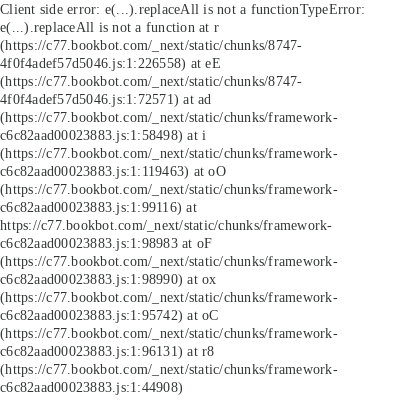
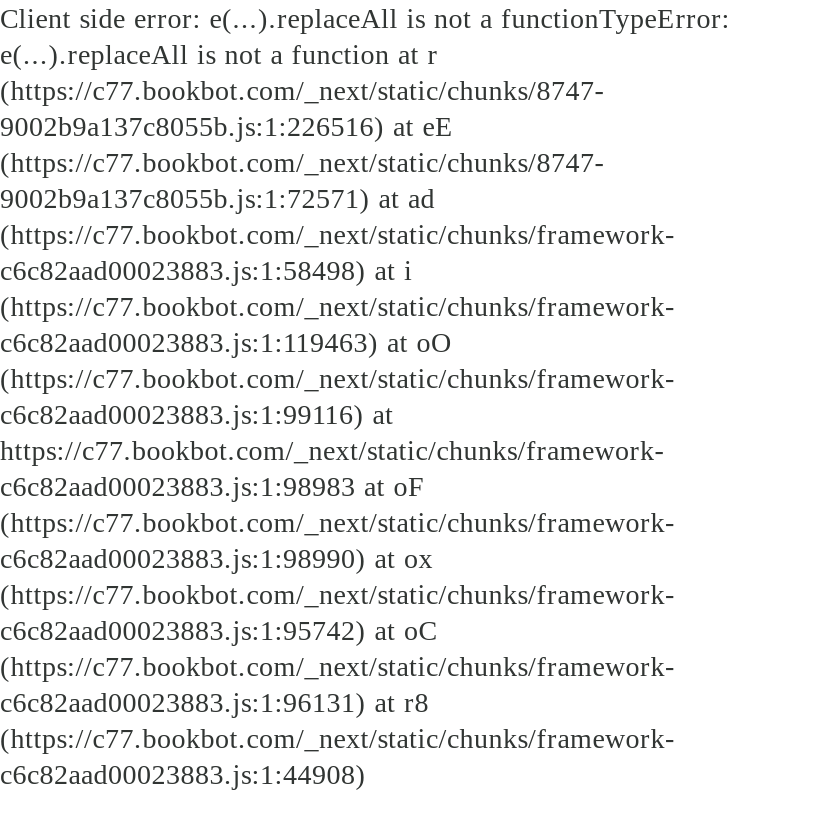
[0,55,221,71] 4f0f4adef57d5046.js:1:226558) at eE -> [0,110,454,142] 9002b9a137c8055b.js:1:226516) at eE
[0,91,211,107] 4f0f4adef57d5046.js:1:72571) at ad -> [0,182,435,214] 9002b9a137c8055b.js:1:72571) at ad

